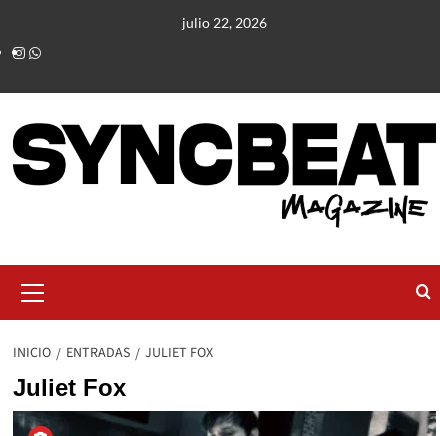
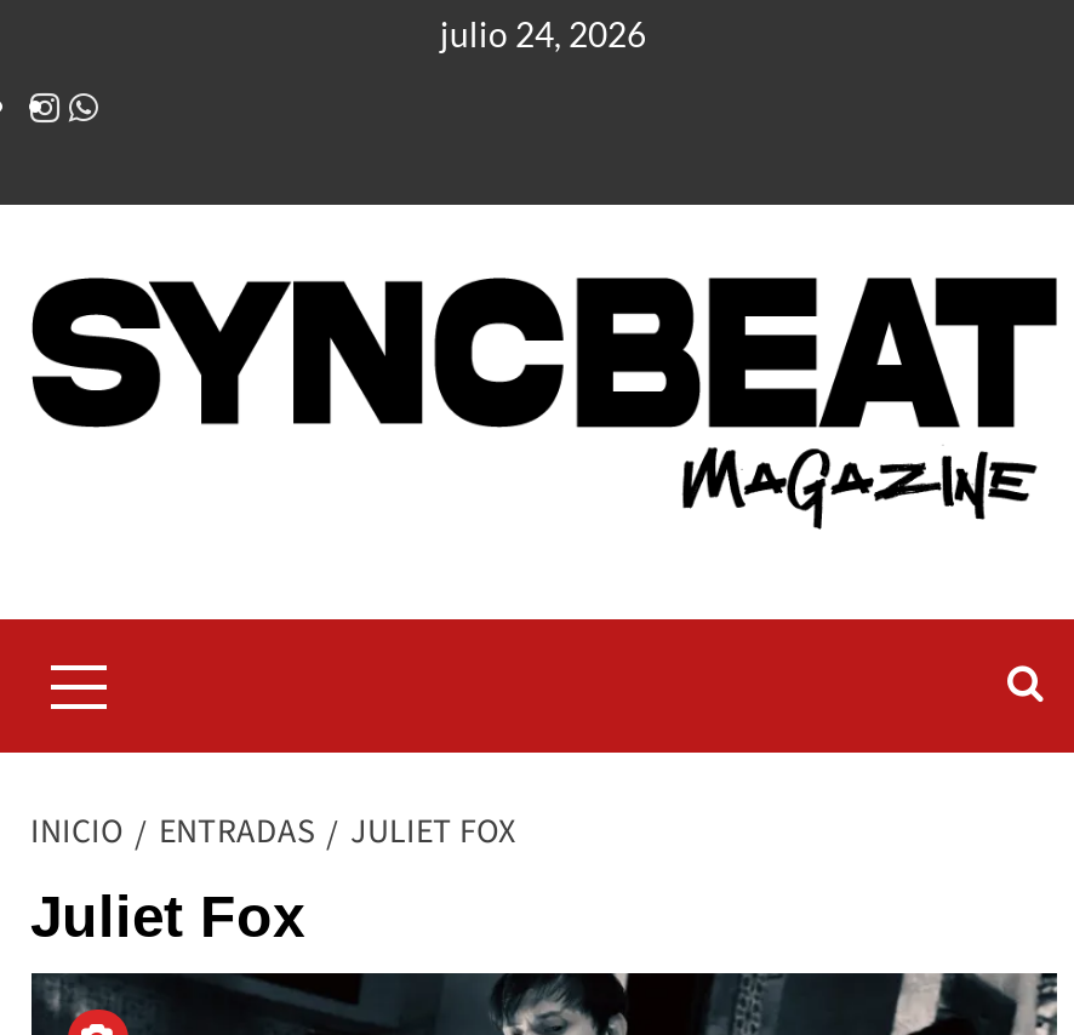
[181,14,266,31] julio 22, 2026 -> [440,13,646,55] julio 24, 2026

